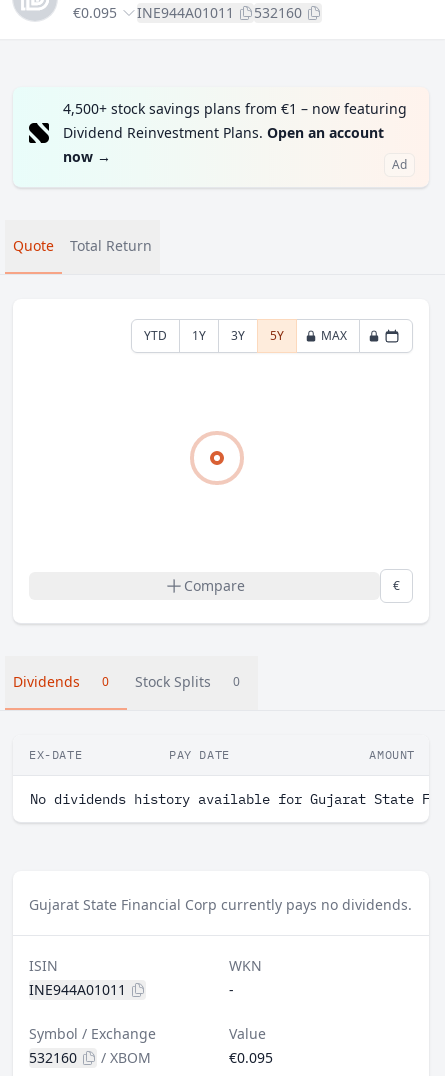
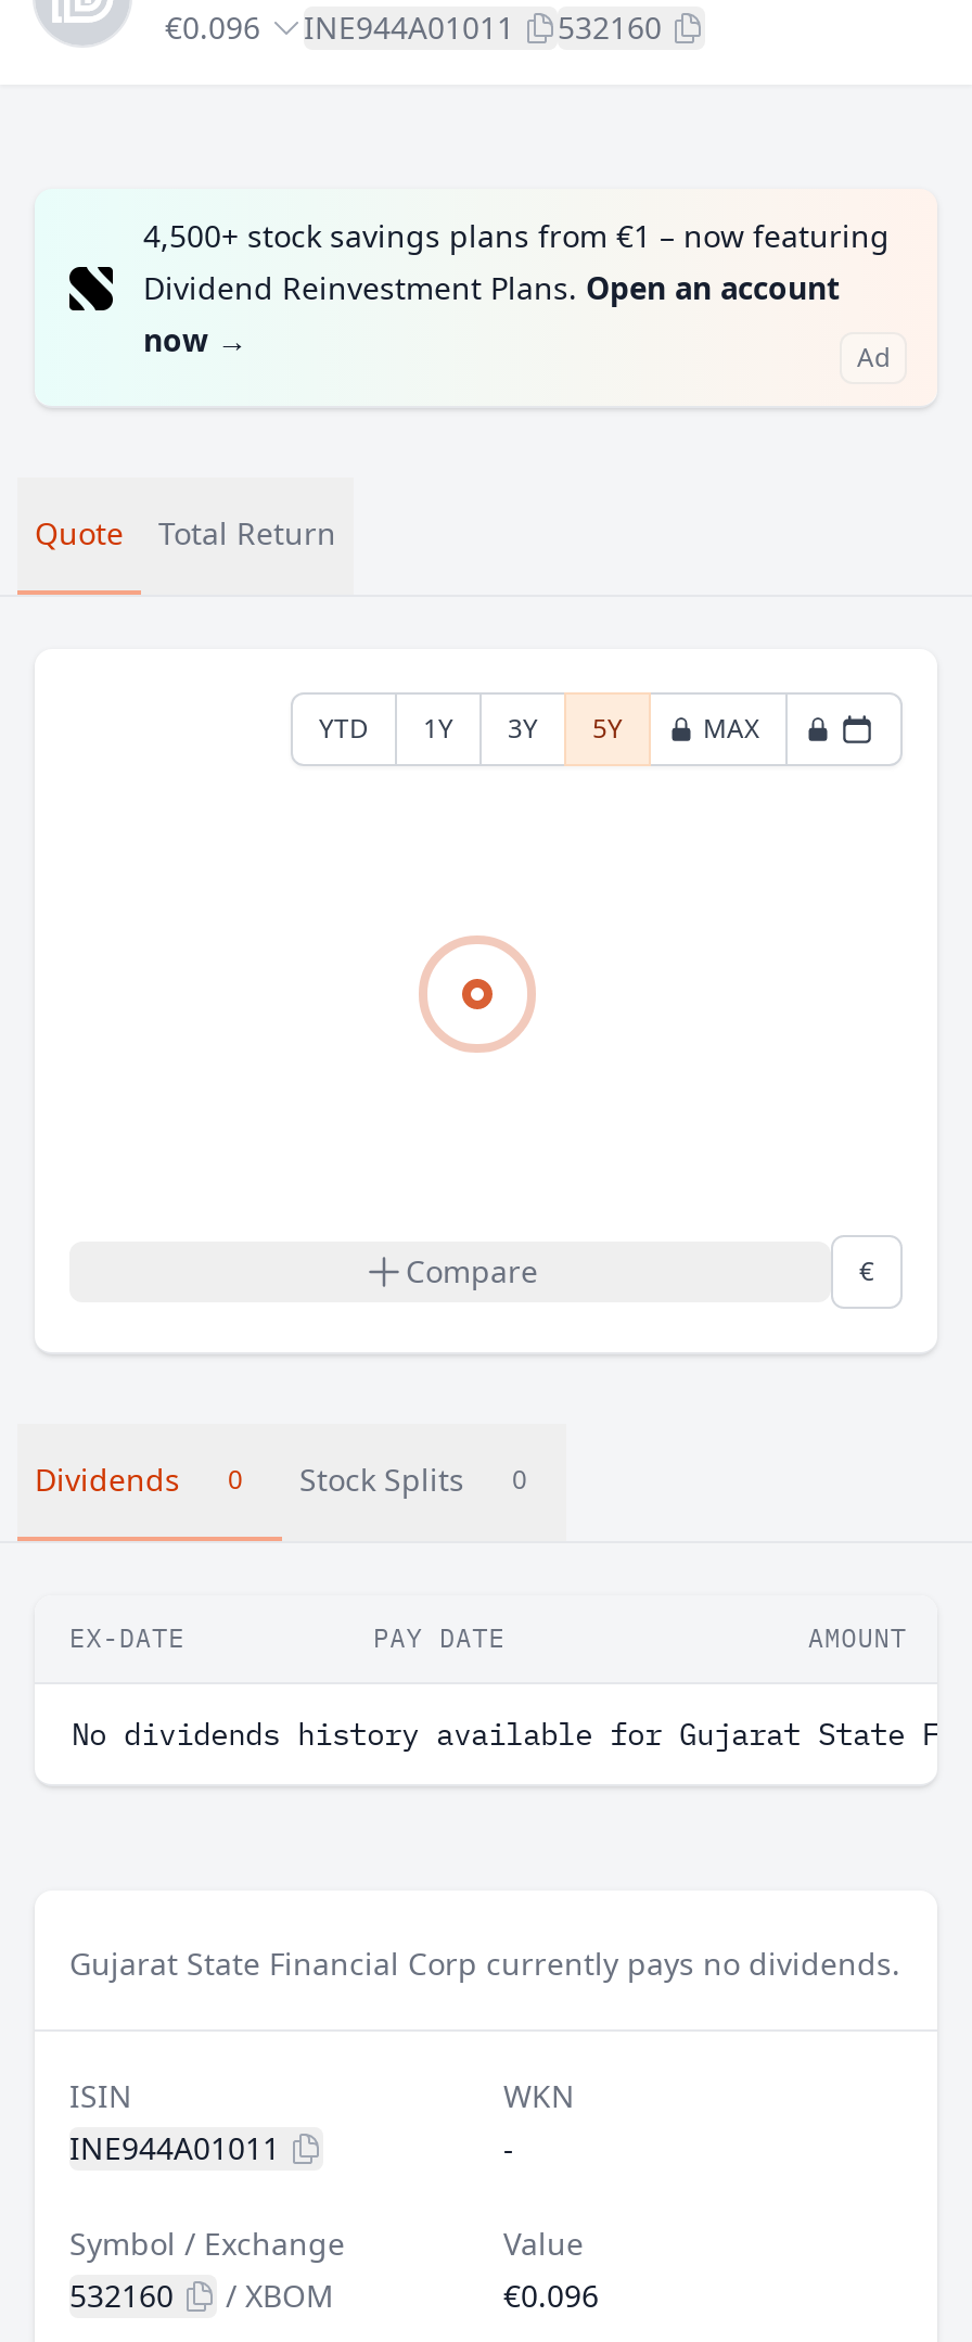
[73,3,302,22] €0.095 INE944A01011 532160 -> [165,7,662,48] €0.096 INE944A01011 532160
[229,1048,273,1067] €0.095 -> [503,2275,599,2316] €0.096

